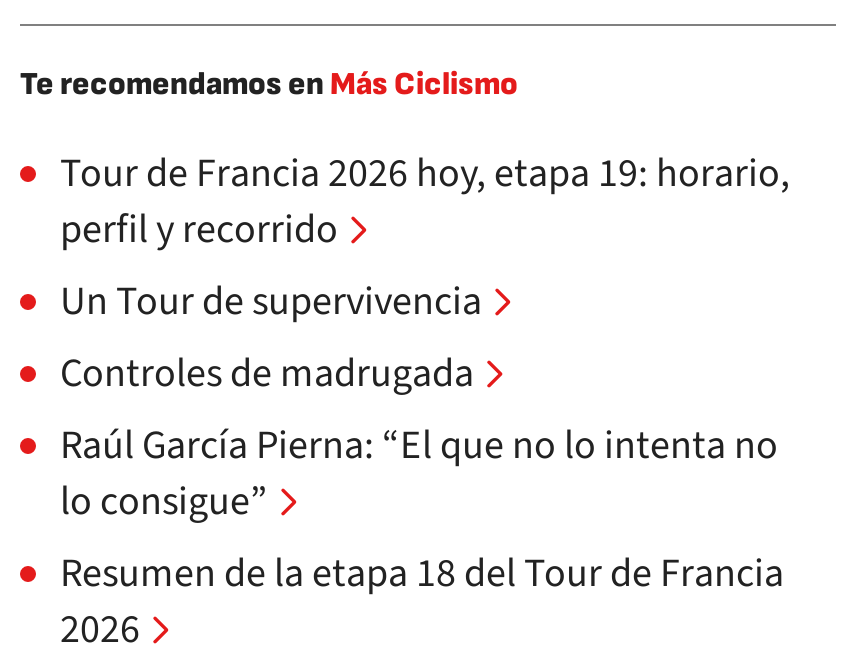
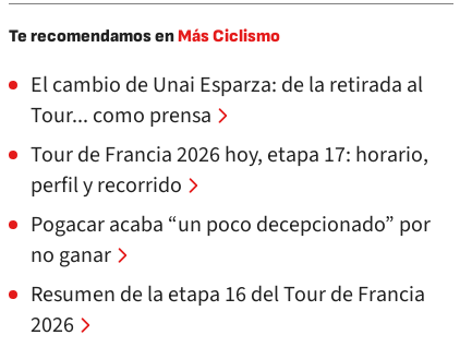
[60,146,790,202] Tour de Francia 2026 hoy, etapa 19: horario, -> [31,70,428,170] El cambio de Unai Esparza: de la retirada al | Tour... como prensa | Tour de Francia 2026 hoy, etapa 17: horario,
moved [60,202,338,258] -> [31,170,182,201]: perfil y recorrido
[60,274,784,602] Un Tour de supervivencia | Controles de madrugada | Raúl García Pierna: “El que no lo intenta no | lo consigue” | Resumen de la etapa 18 del Tour de Francia -> [31,210,431,310] Pogacar acaba “un poco decepcionado” por | no ganar | Resumen de la etapa 16 del Tour de Francia

